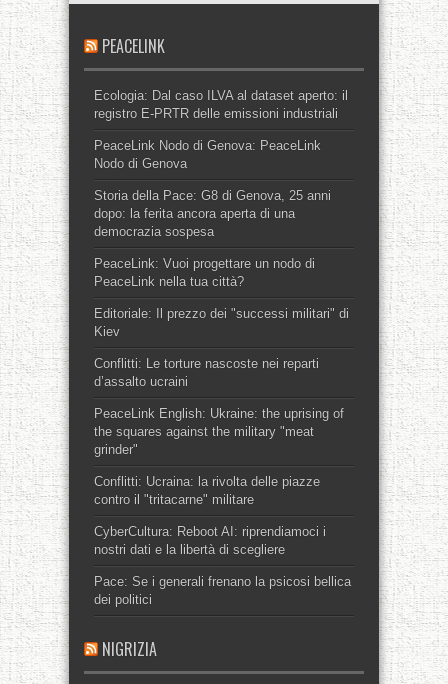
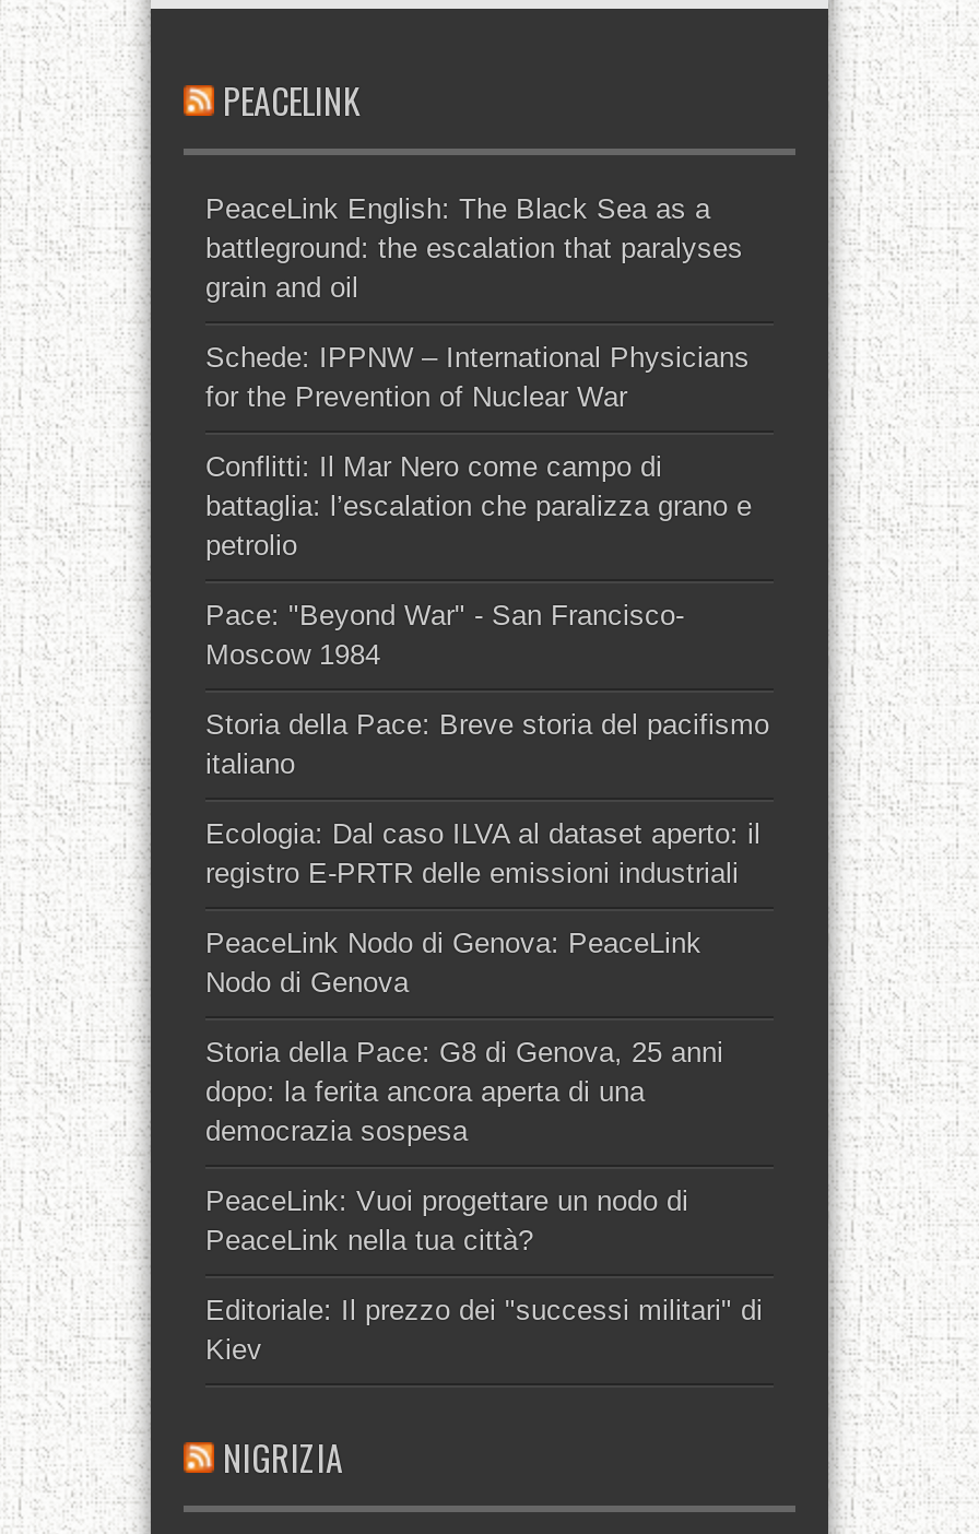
none -> [205,192,769,780] PeaceLink English: The Black Sea as a | battleground: the escalation that paralyses | grain and oil | Schede: IPPNW – International Physicians | for the Prevention of Nuclear War | Conflitti: Il Mar Nero come campo di | battaglia: l’escalation che paralizza grano e | petrolio | Pace: "Beyond War" - San Francisco- | Moscow 1984 | Storia della Pace: Breve storia del pacifismo | italiano
moved [94,88,349,339] -> [205,817,763,1366]: Ecologia: Dal caso ILVA al dataset aperto: il | registro E-PRTR delle emissioni industriali | PeaceLink Nodo di Genova: PeaceLink | ... | Editoriale: Il prezzo dei "successi militari" di | Kiev
[94,356,351,607] Conflitti: Le torture nascoste nei reparti | d’assalto ucraini | PeaceLink English: Ukraine: the uprising of | the squares against the military "meat | grinder" | Conflitti: Ucraina: la rivolta delle piazze | contro il "tritacarne" militare | CyberCultura: Reboot AI: riprendiamoci i | nostri dati e la libertà di scegliere | Pace: Se i generali frenano la psicosi bellica | dei politici -> none

